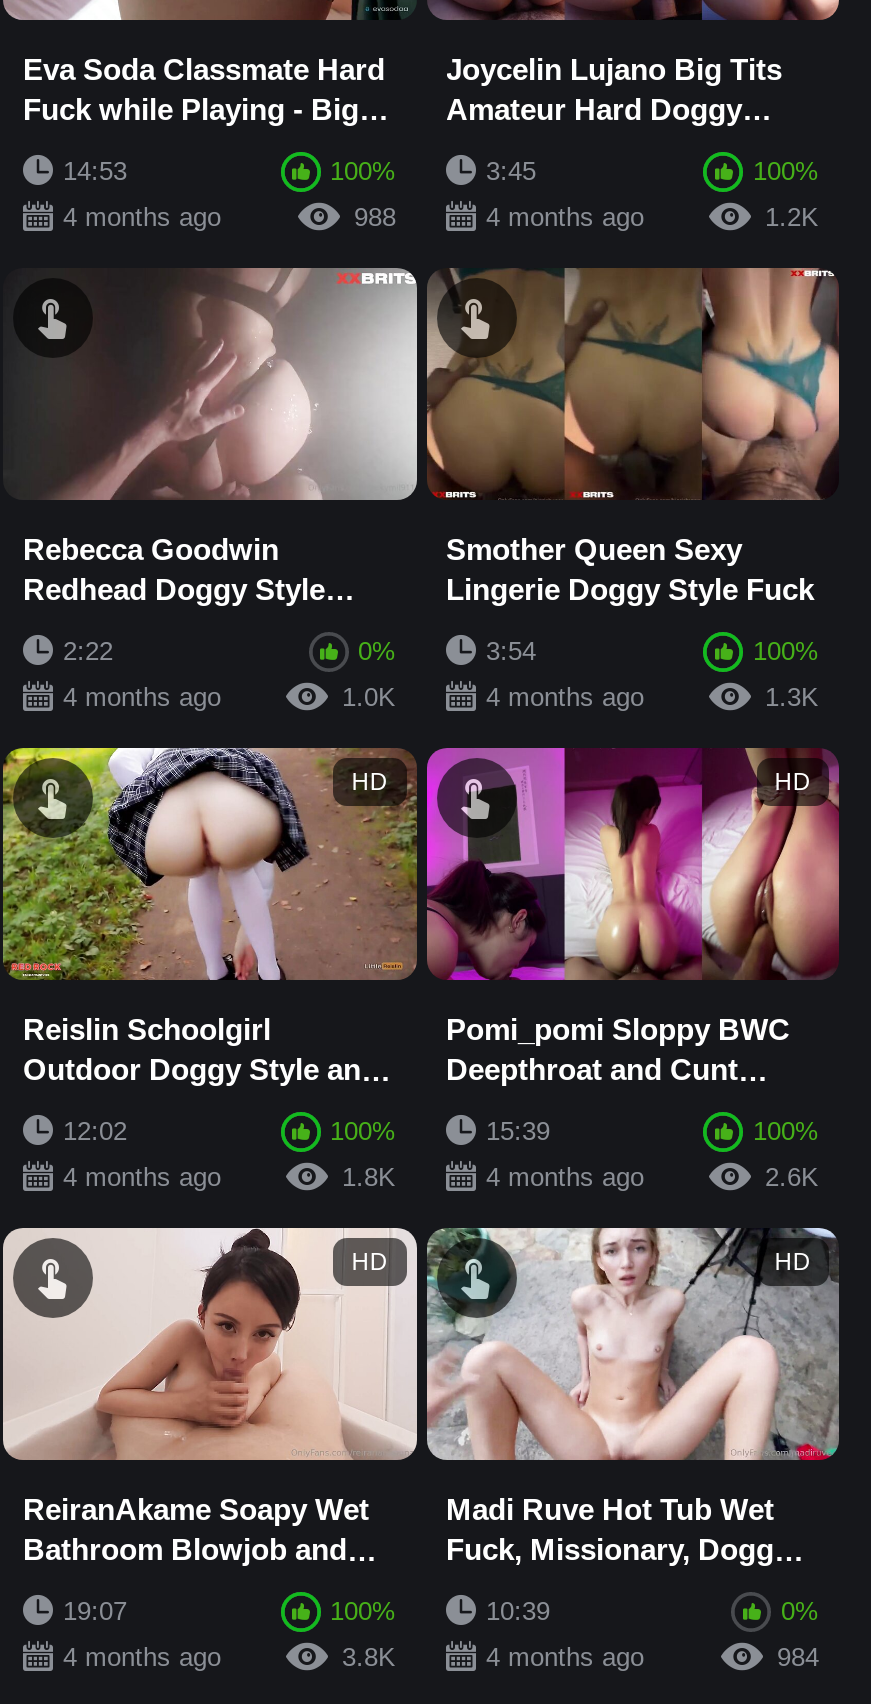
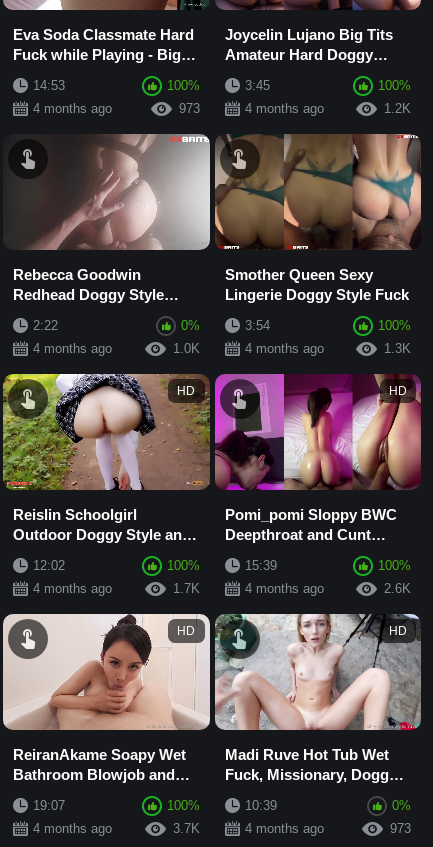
[354,202,396,232] 988 -> [178,101,199,116] 973
[342,1163,396,1193] 1.8K -> [172,581,199,596] 1.7K
[342,1643,396,1673] 3.8K -> [172,821,199,836] 3.7K
[777,1643,819,1673] 984 -> [390,821,411,836] 973

